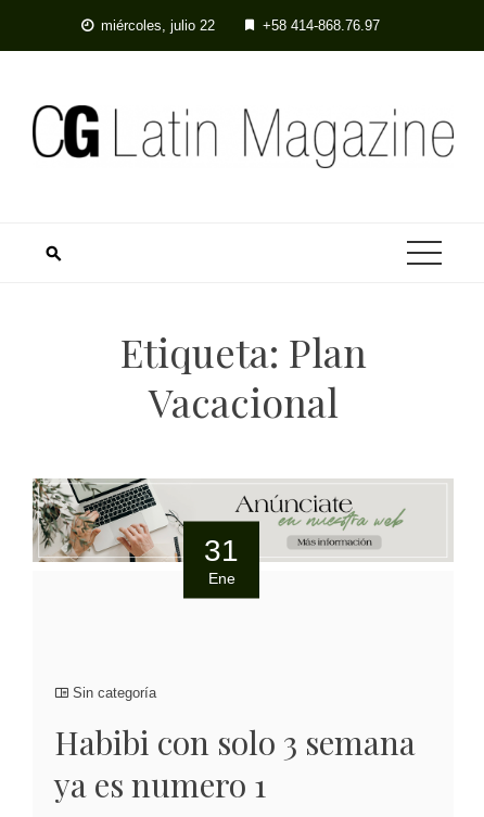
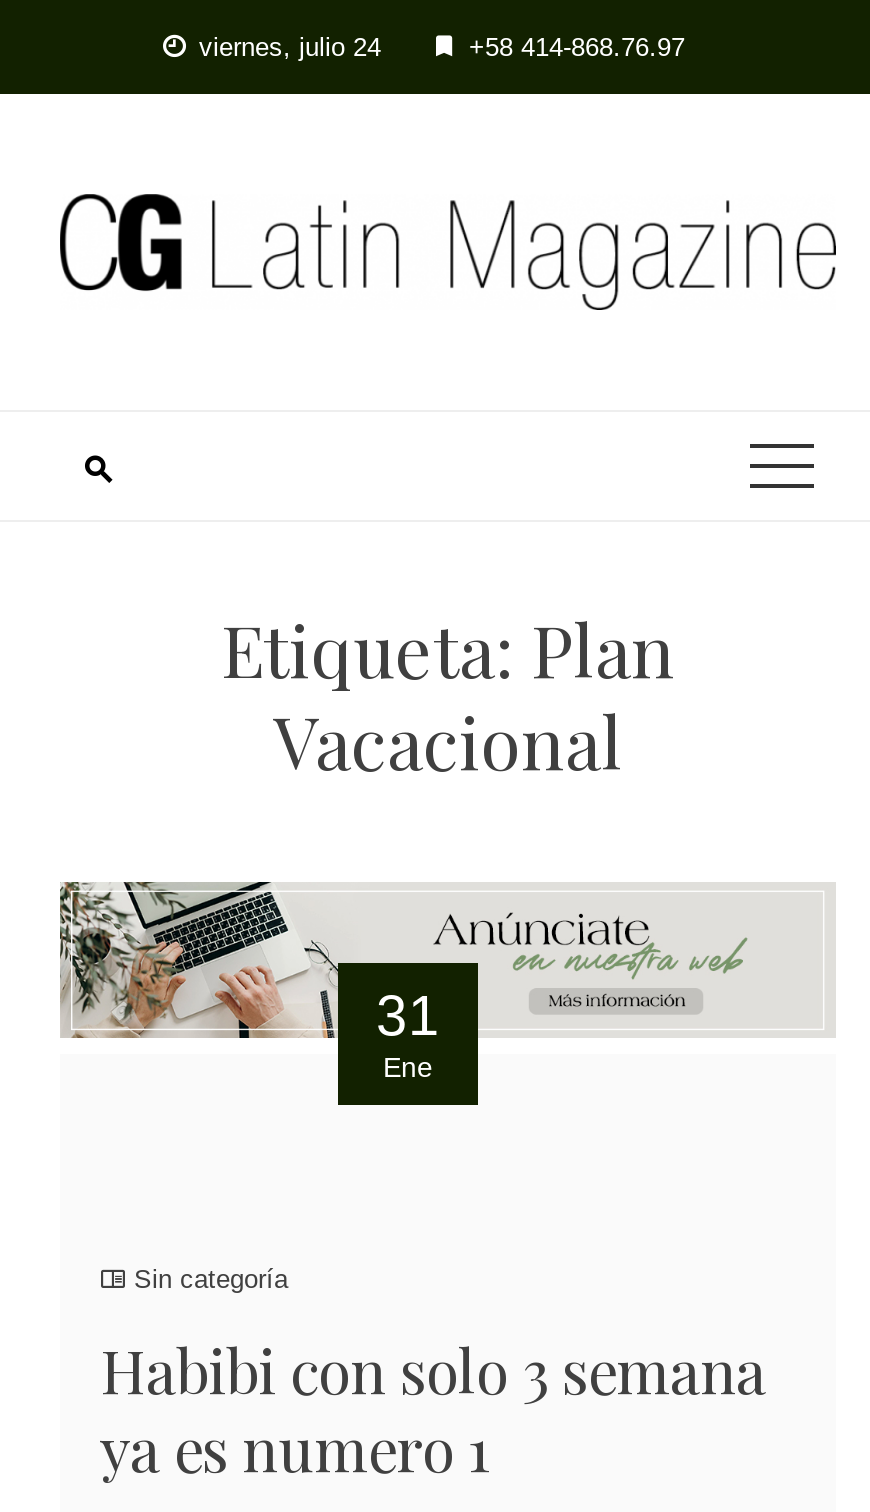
[100,17,214,34] miércoles, julio 22 -> [199,32,381,62] viernes, julio 24

